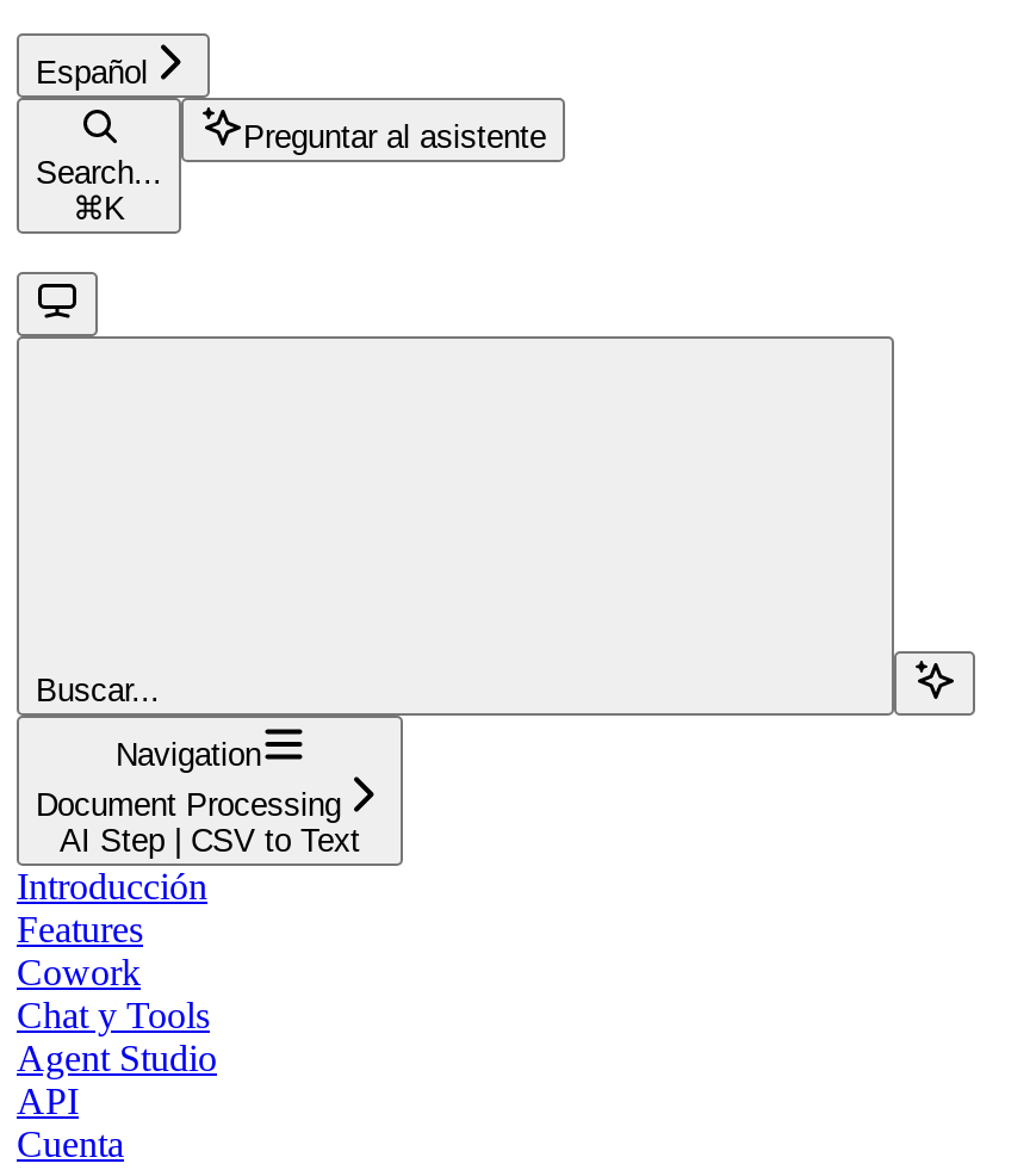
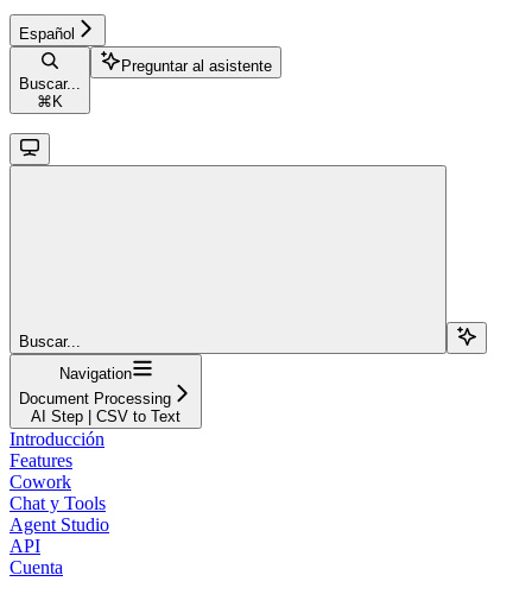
[36,155,162,190] Search... -> [19,75,81,92] Buscar...

